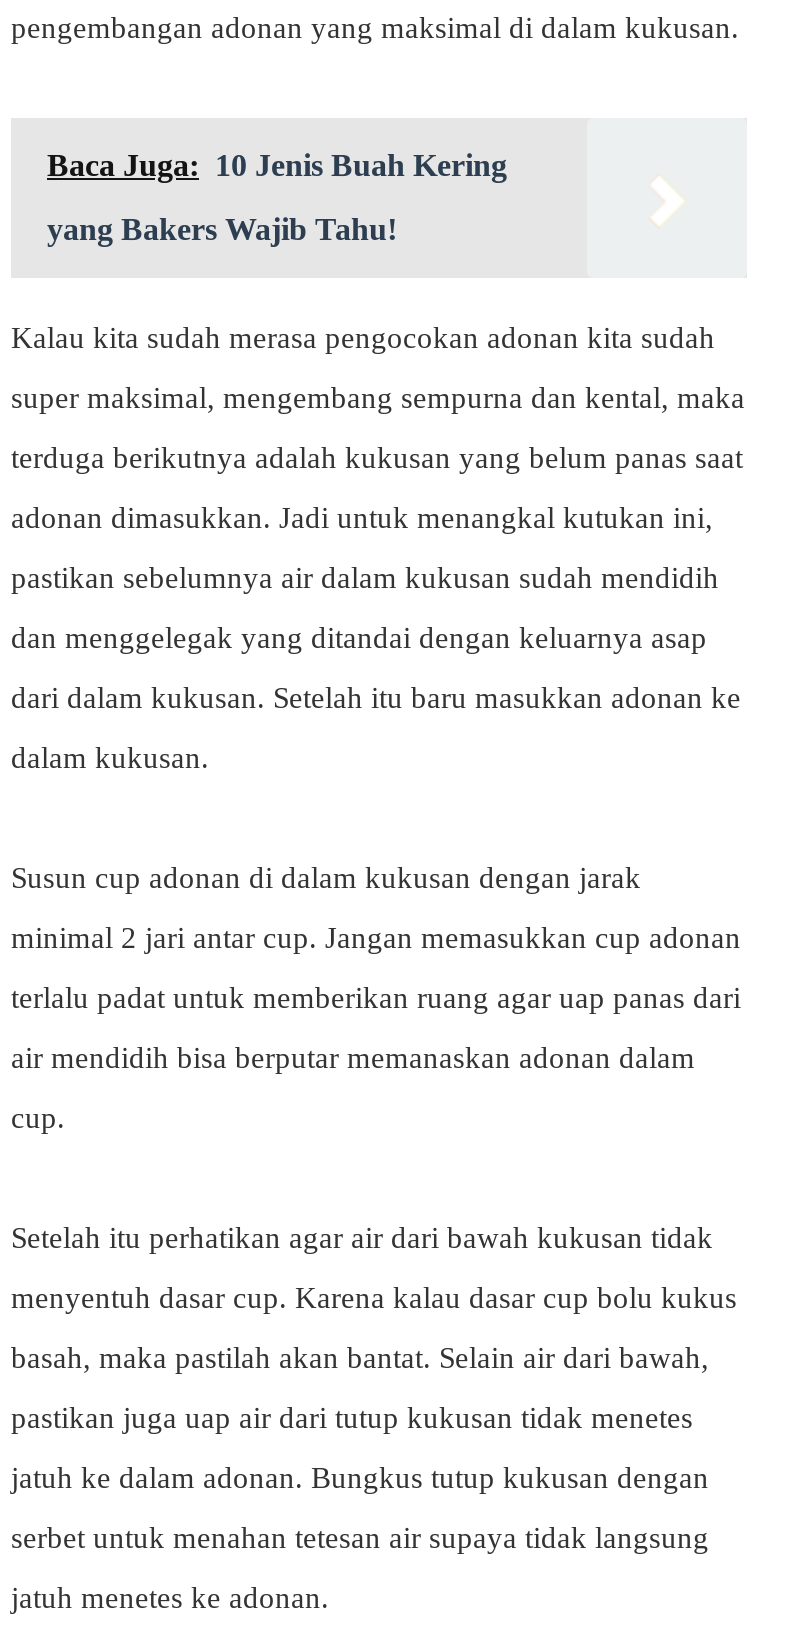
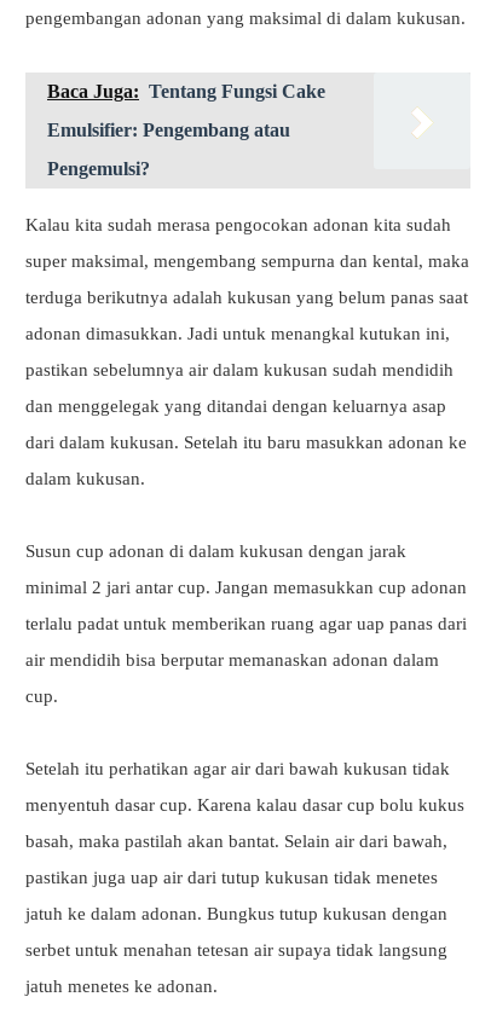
[47,148,507,246] Baca Juga: 10 Jenis Buah Kering | yang Bakers Wajib Tahu! -> [47,81,325,179] Baca Juga: Tentang Fungsi Cake | Emulsifier: Pengembang atau | Pengemulsi?

